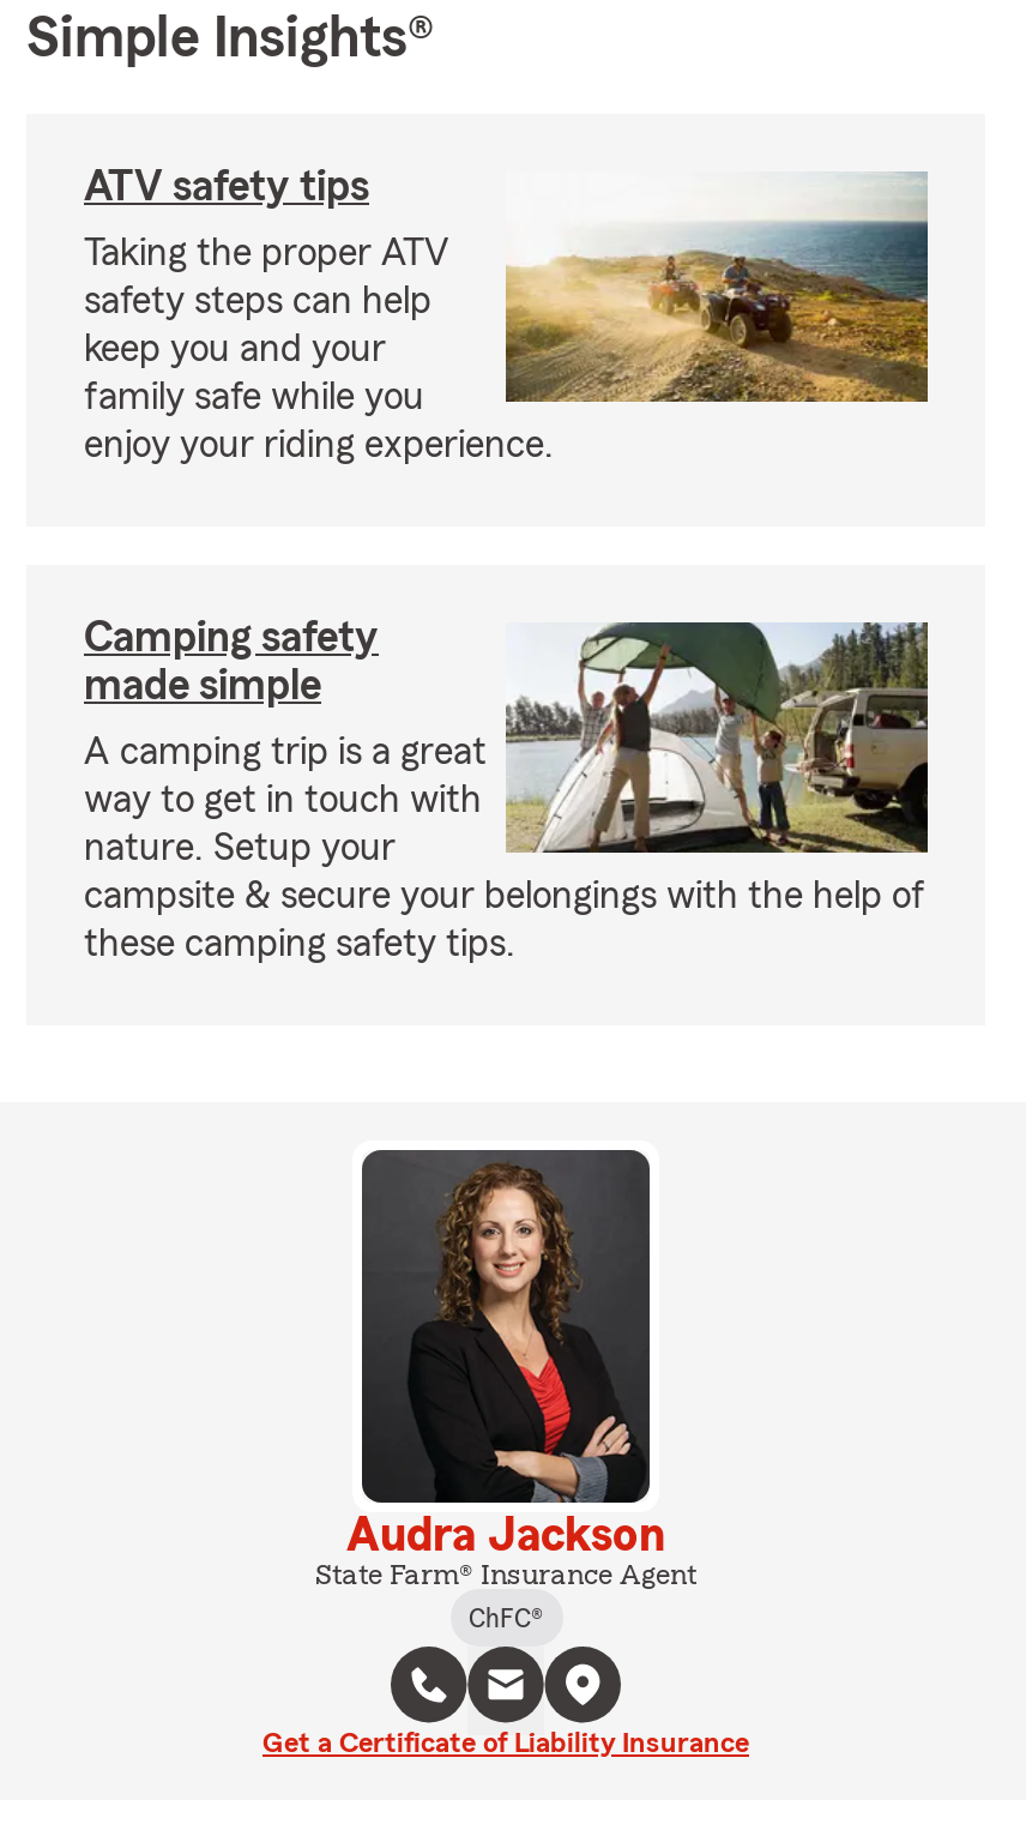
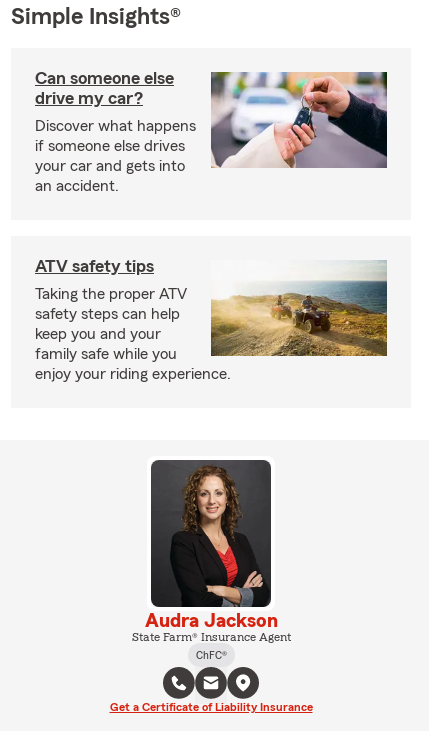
none -> [35,69,388,194] [image] | Can someone else | drive my car? | Discover what happens | if someone else drives | your car and gets into | an accident.
moved [84,164,933,464] -> [35,257,389,382]: [image] | ATV safety tips | Taking the proper ATV | safety steps can help | keep you and your | family safe while you | enjoy your riding experience.
[84,615,930,963] [image] | Camping safety | made simple | A camping trip is a great | way to get in touch with | nature. Setup your | campsite & secure your belongings with the help of | these camping safety tips. -> none

